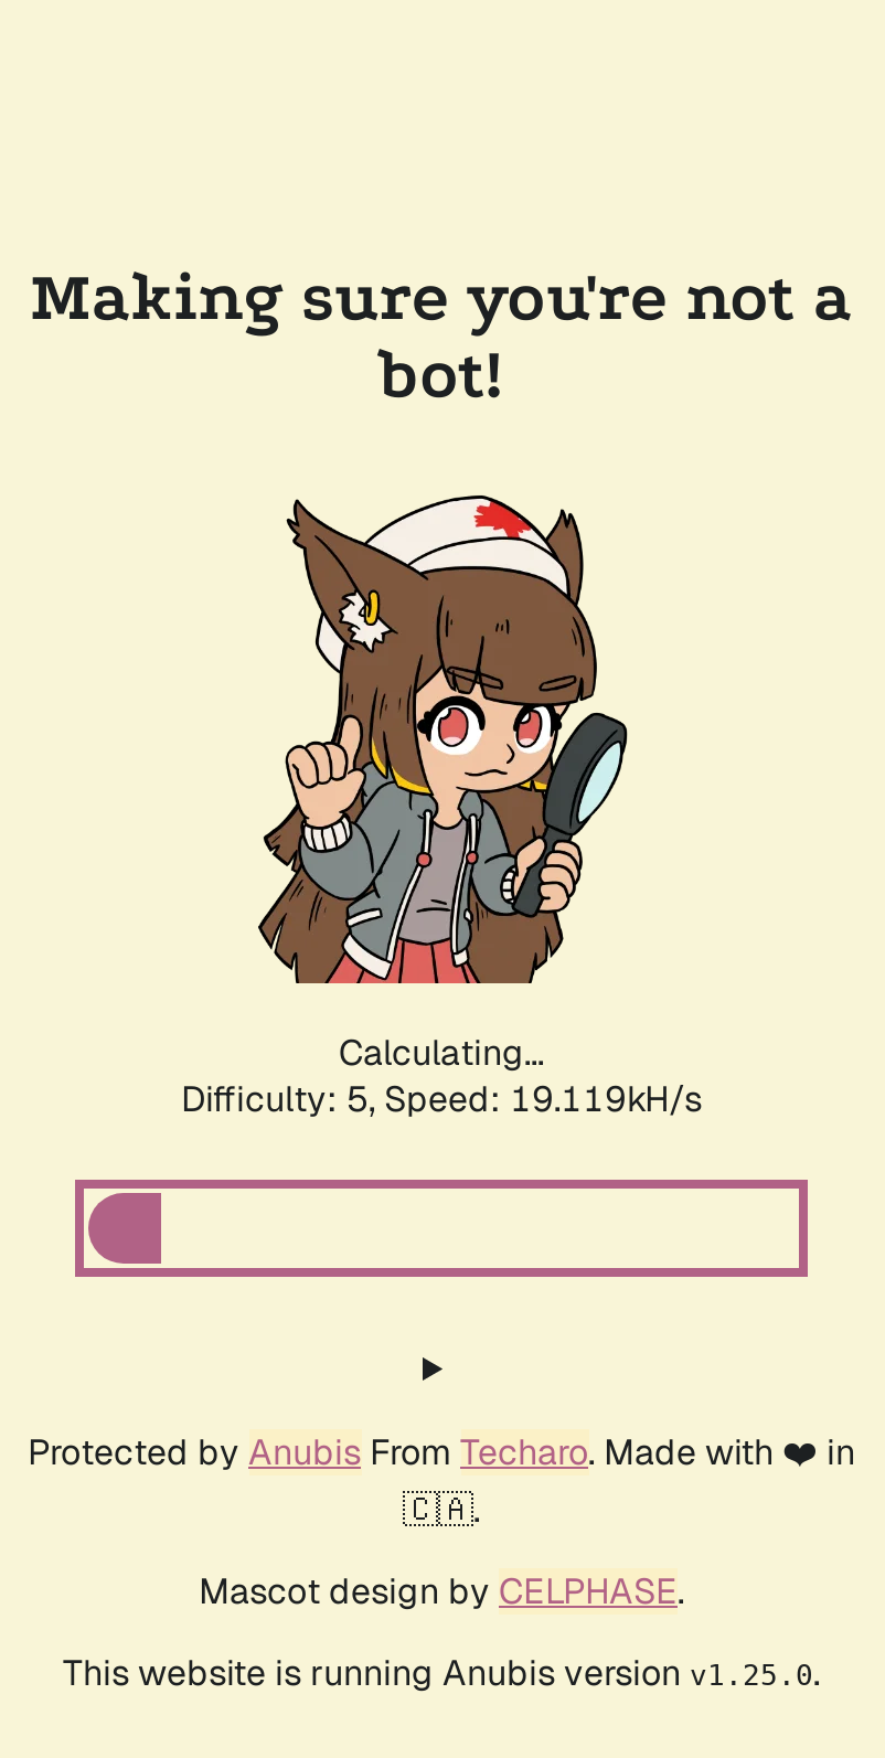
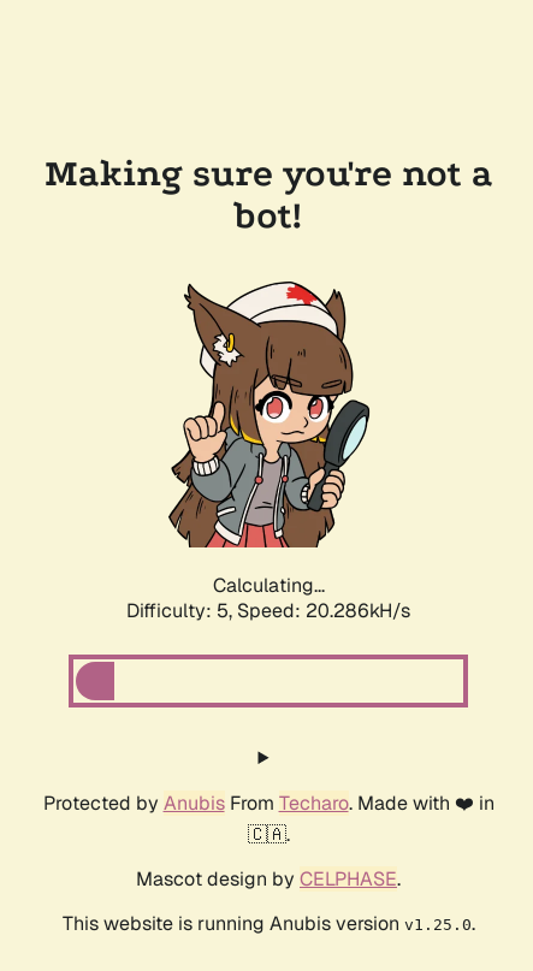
[181,1076,702,1122] Difficulty: 5, Speed: 19.119kH/s -> [126,598,410,623] Difficulty: 5, Speed: 20.286kH/s

